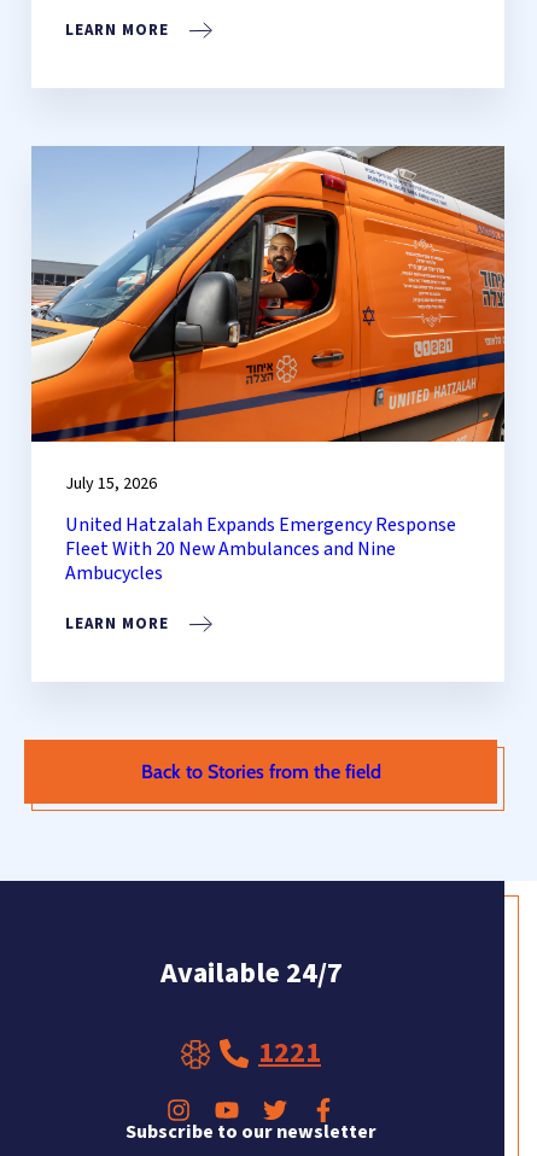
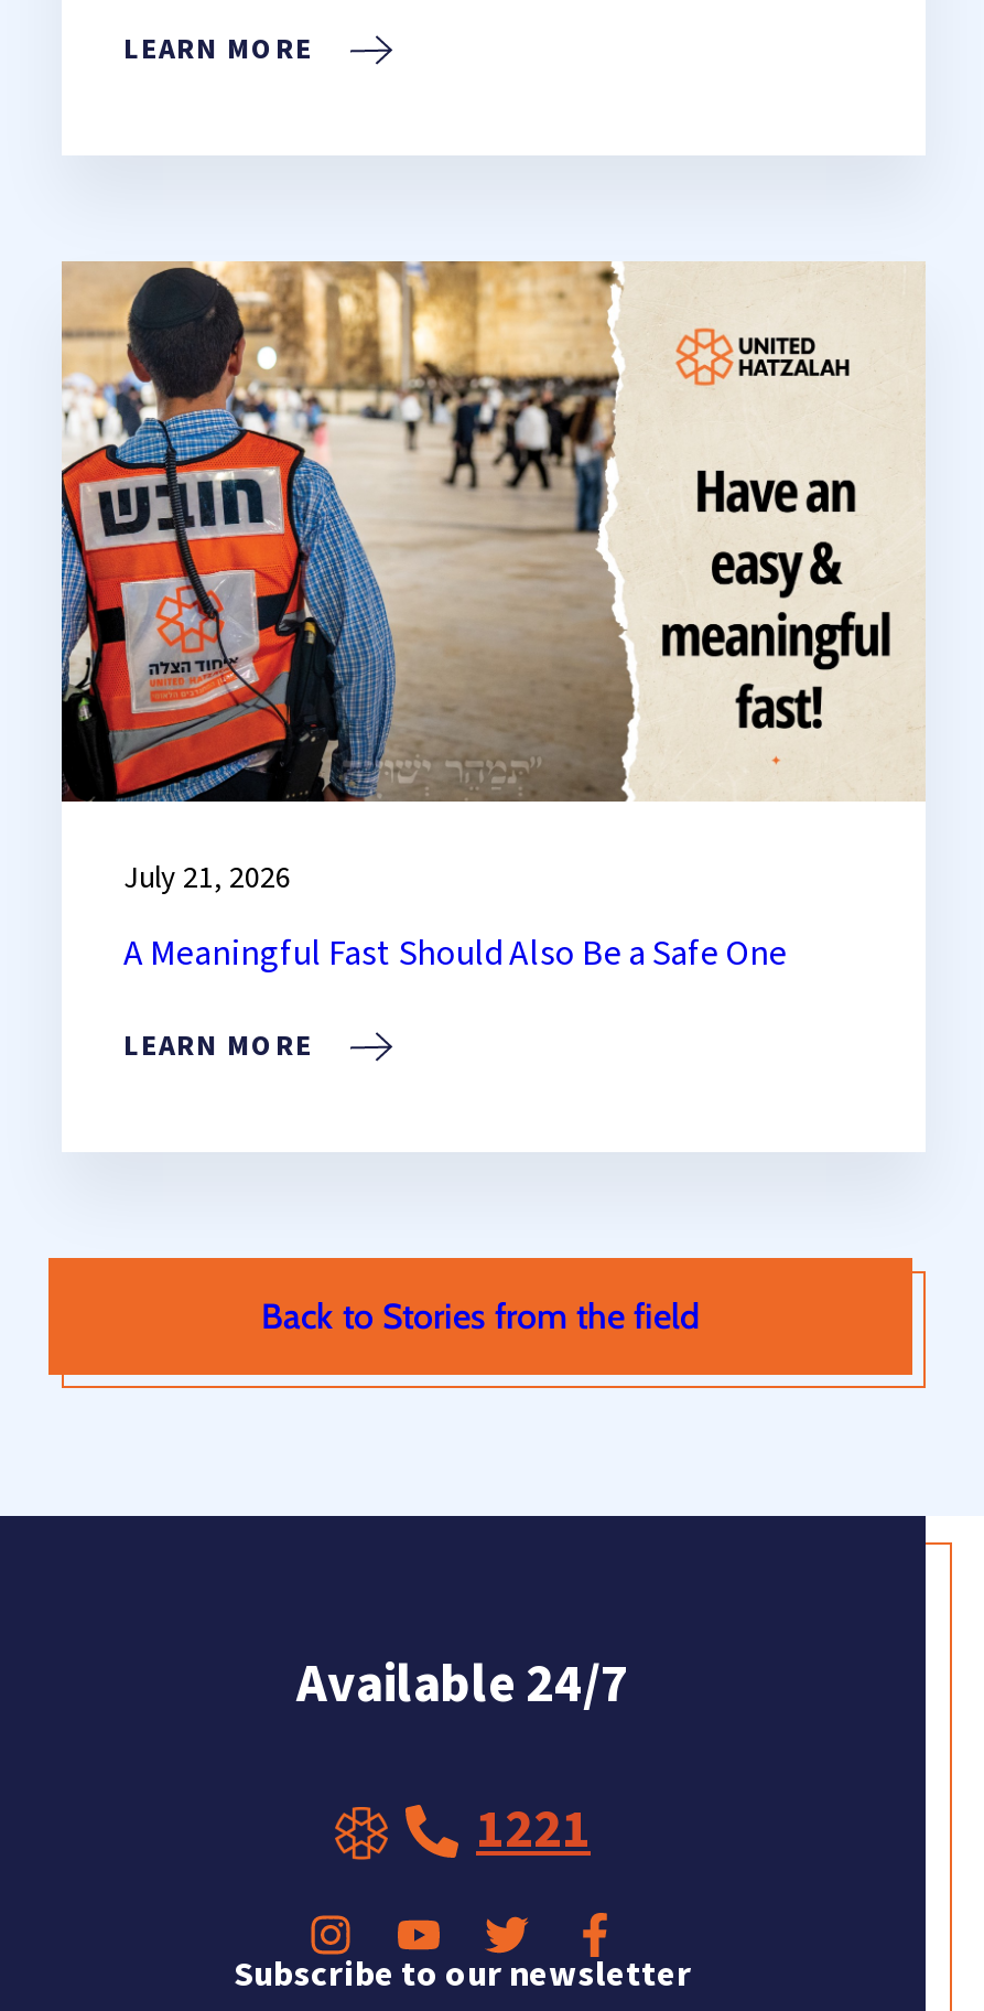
[30,145,506,496] [image] | July 15, 2026 -> [60,259,926,900] [image] | July 21, 2026
[65,511,456,586] United Hatzalah Expands Emergency Response | Fleet With 20 New Ambulances and Nine | Ambucycles -> [123,929,787,977] A Meaningful Fast Should Also Be a Safe One

